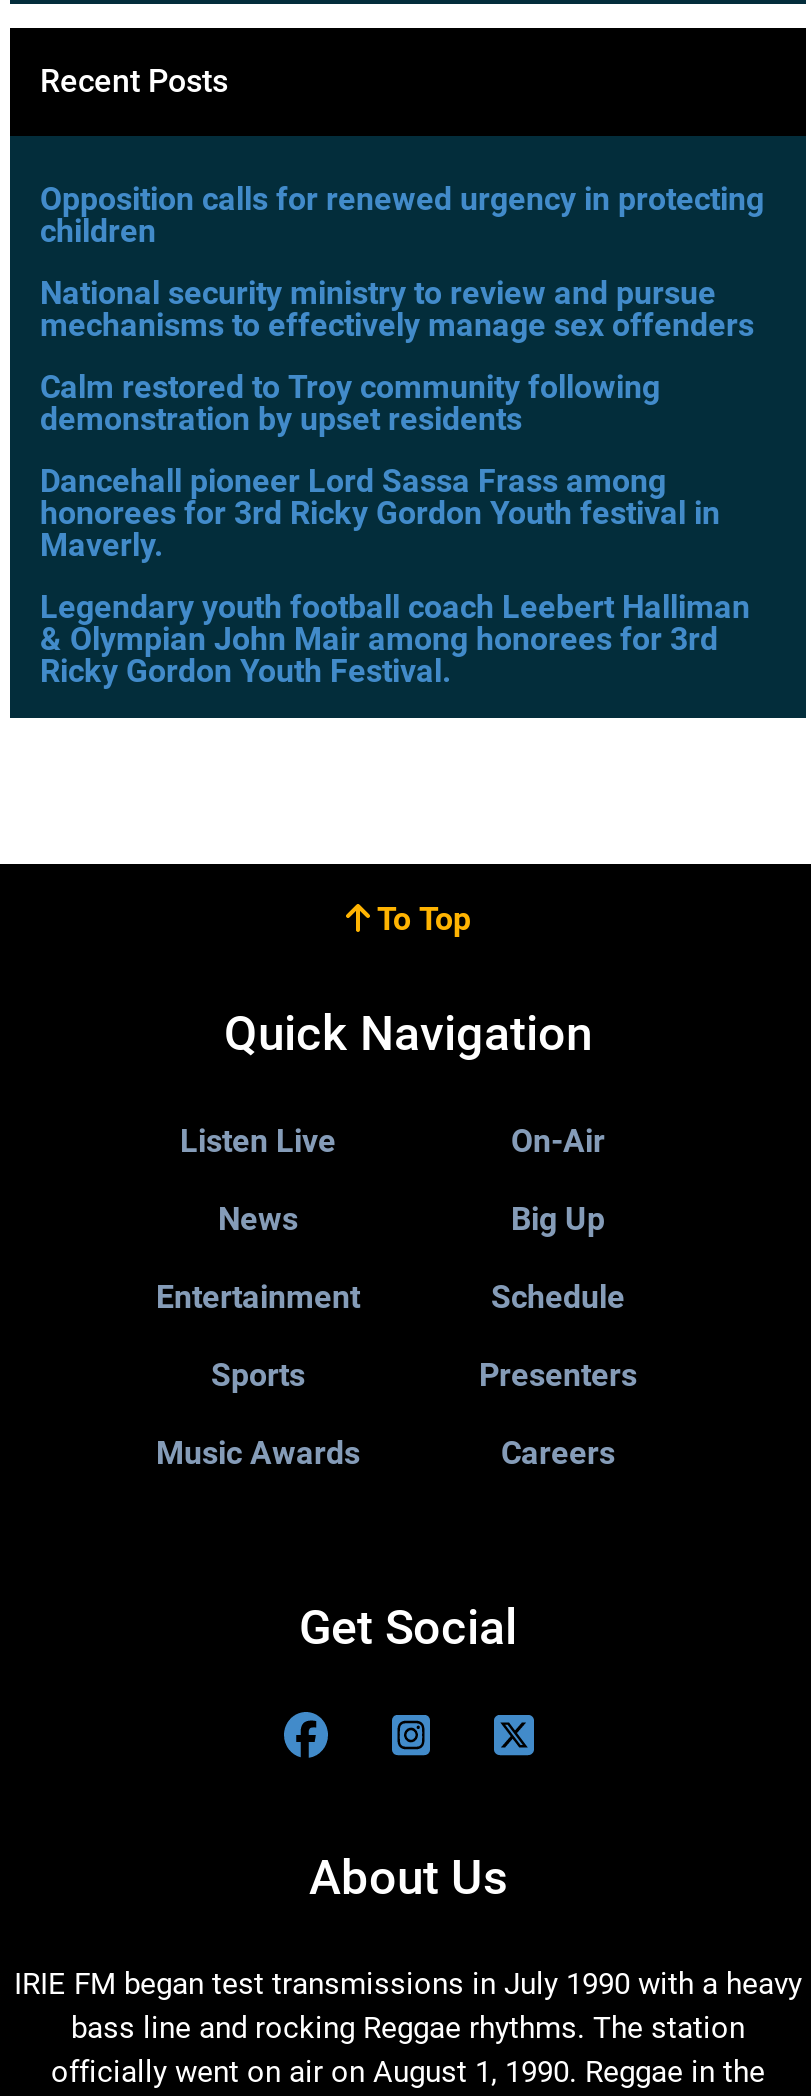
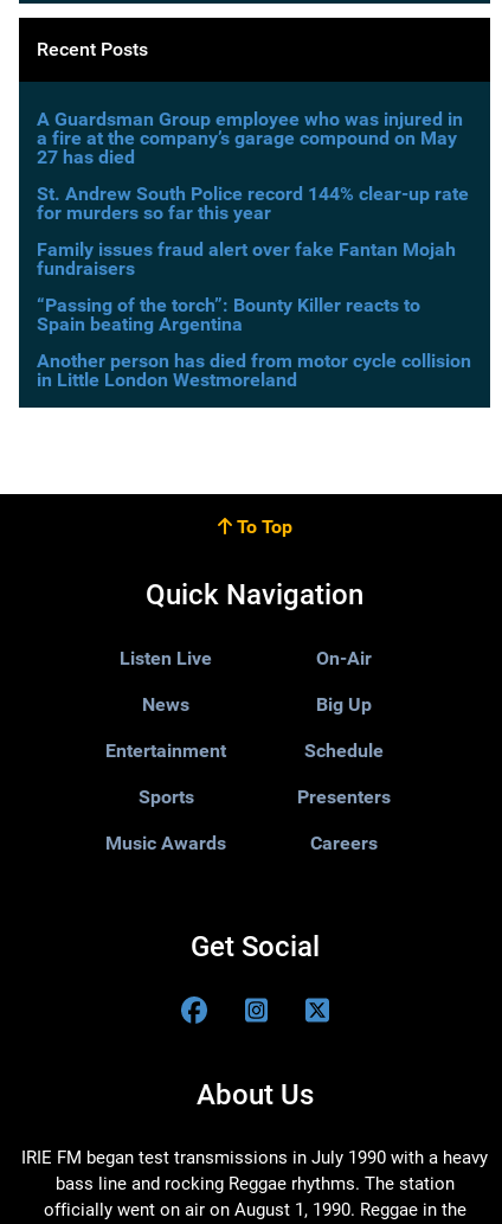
[40,180,764,250] Opposition calls for renewed urgency in protecting | children -> [37,108,463,168] A Guardsman Group employee who was injured in | a fire at the company’s garage compound on May | 27 has died
[40,274,754,344] National security ministry to review and pursue | mechanisms to effectively manage sex offenders -> [37,182,469,224] St. Andrew South Police record 144% clear-up rate | for murders so far this year
[40,368,660,438] Calm restored to Troy community following | demonstration by upset residents -> [37,238,456,280] Family issues fraud alert over fake Fantan Mojah | fundraisers
[40,462,720,564] Dancehall pioneer Lord Sassa Frass among | honorees for 3rd Ricky Gordon Youth festival in | Maverly. -> [37,294,420,335] “Passing of the torch”: Bounty Killer reacts to | Spain beating Argentina
[40,588,750,690] Legendary youth football coach Leebert Halliman | & Olympian John Mair among honorees for 3rd | Ricky Gordon Youth Festival. -> [37,350,471,391] Another person has died from motor cycle collision | in Little London Westmoreland

